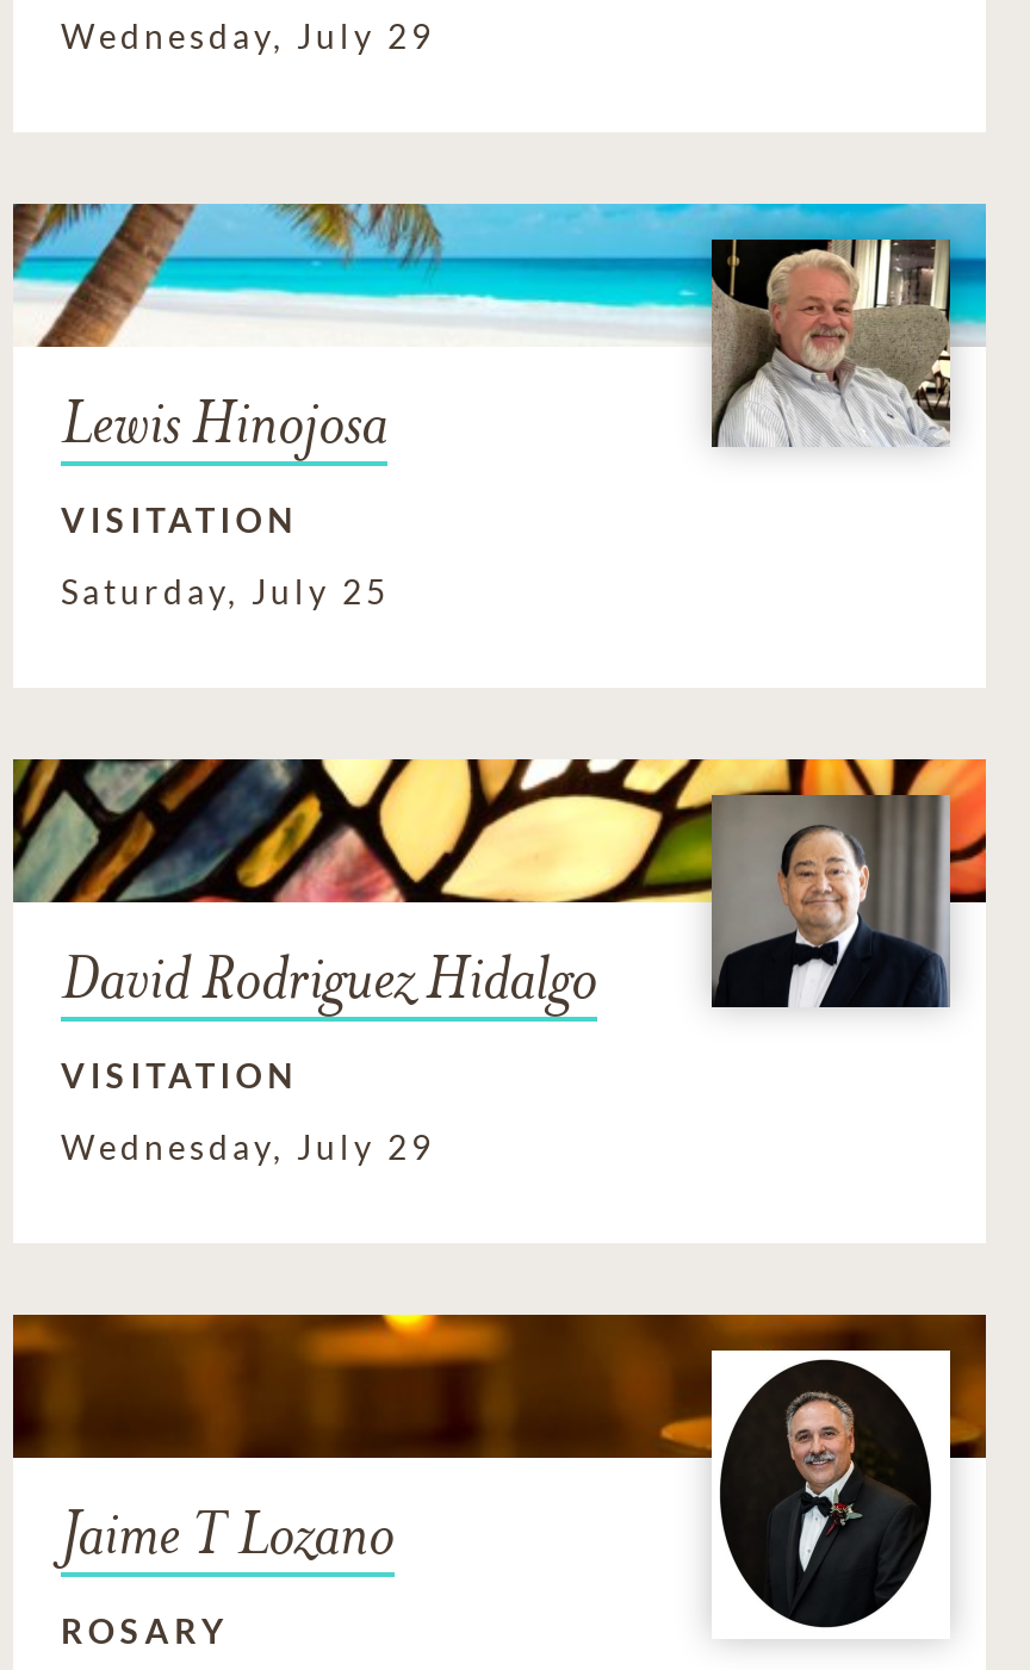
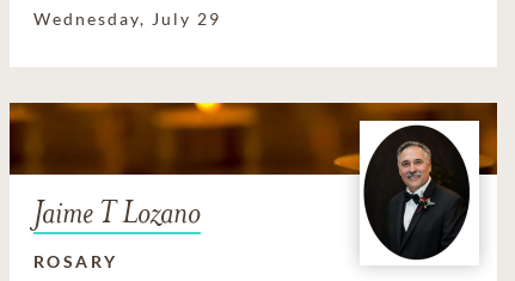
[61,382,390,611] Lewis Hinojosa | VISITATION | Saturday, July 25 -> none
[61,938,597,1167] David Rodriguez Hidalgo | VISITATION | Wednesday, July 29 -> none

